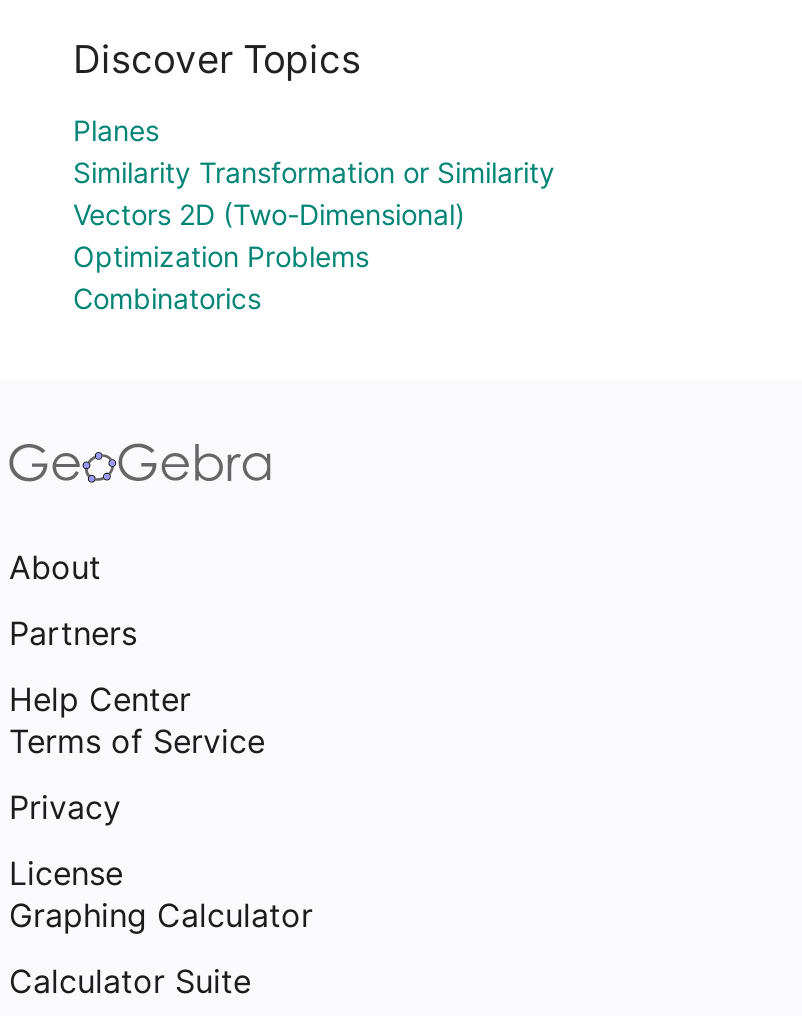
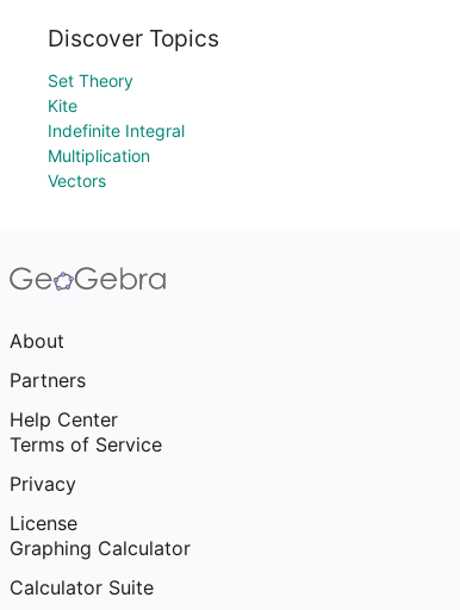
[73,113,555,315] Planes | Similarity Transformation or Similarity | Vectors 2D (Two-Dimensional) | Optimization Problems | Combinatorics -> [48,70,185,191] Set Theory | Kite | Indefinite Integral | Multiplication | Vectors

